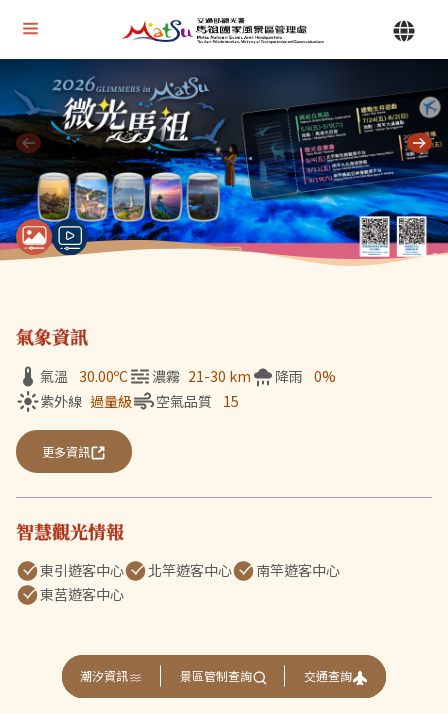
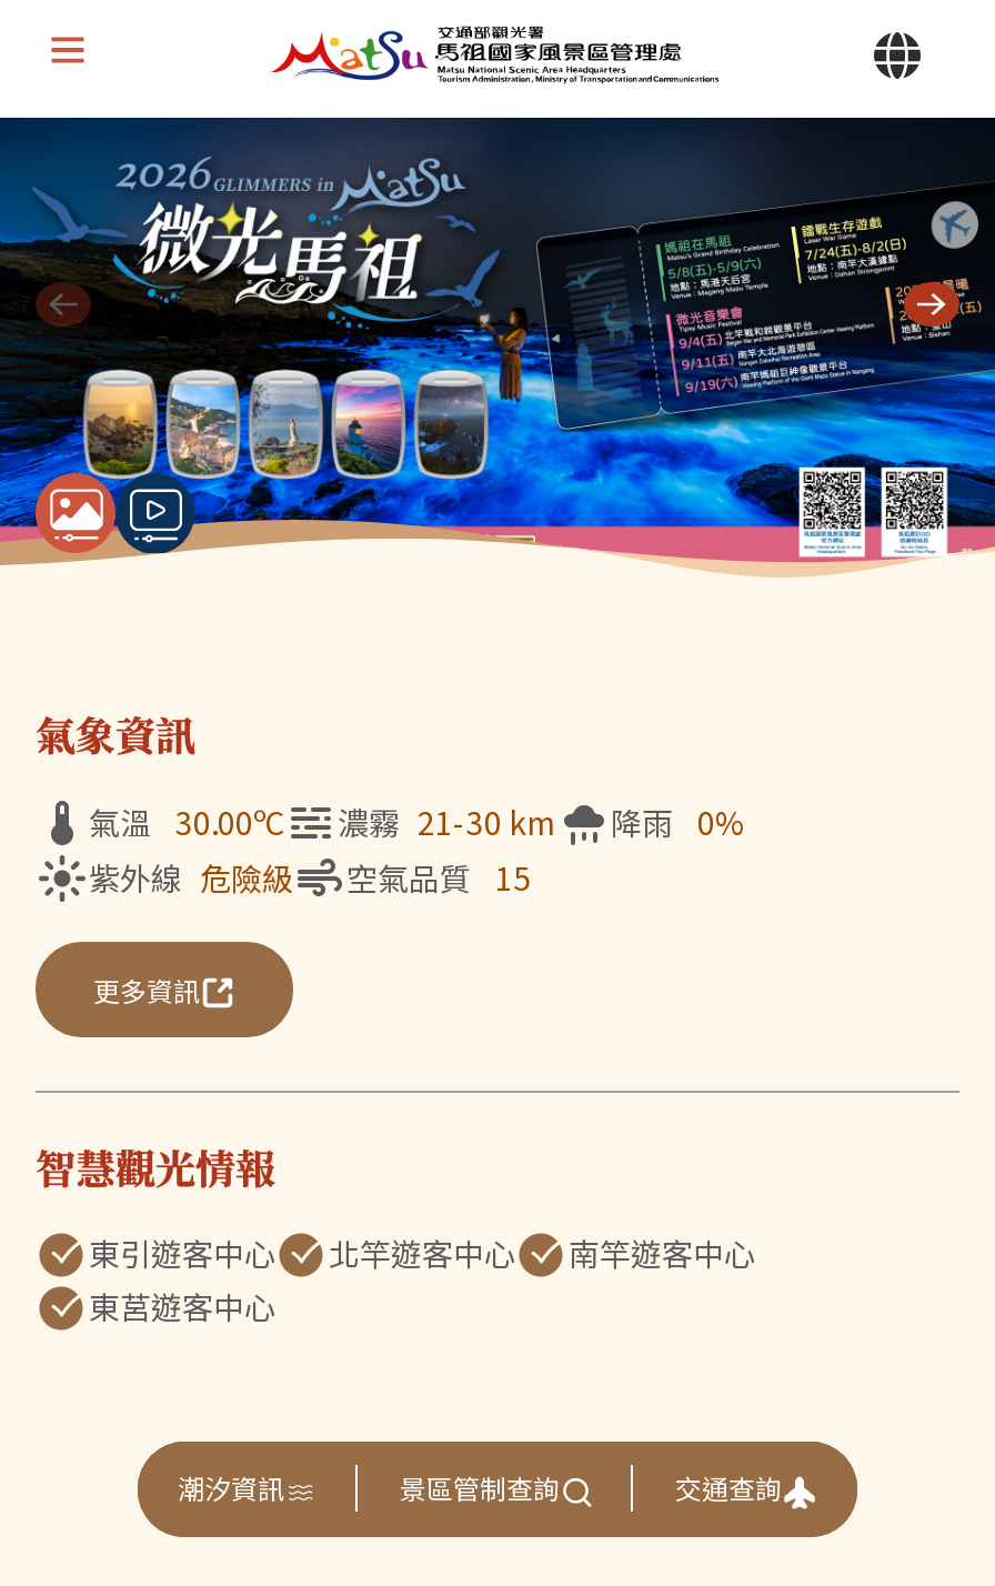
[40,391,132,411] 紫外線 過量級 -> [89,856,293,900] 紫外線 危險級

